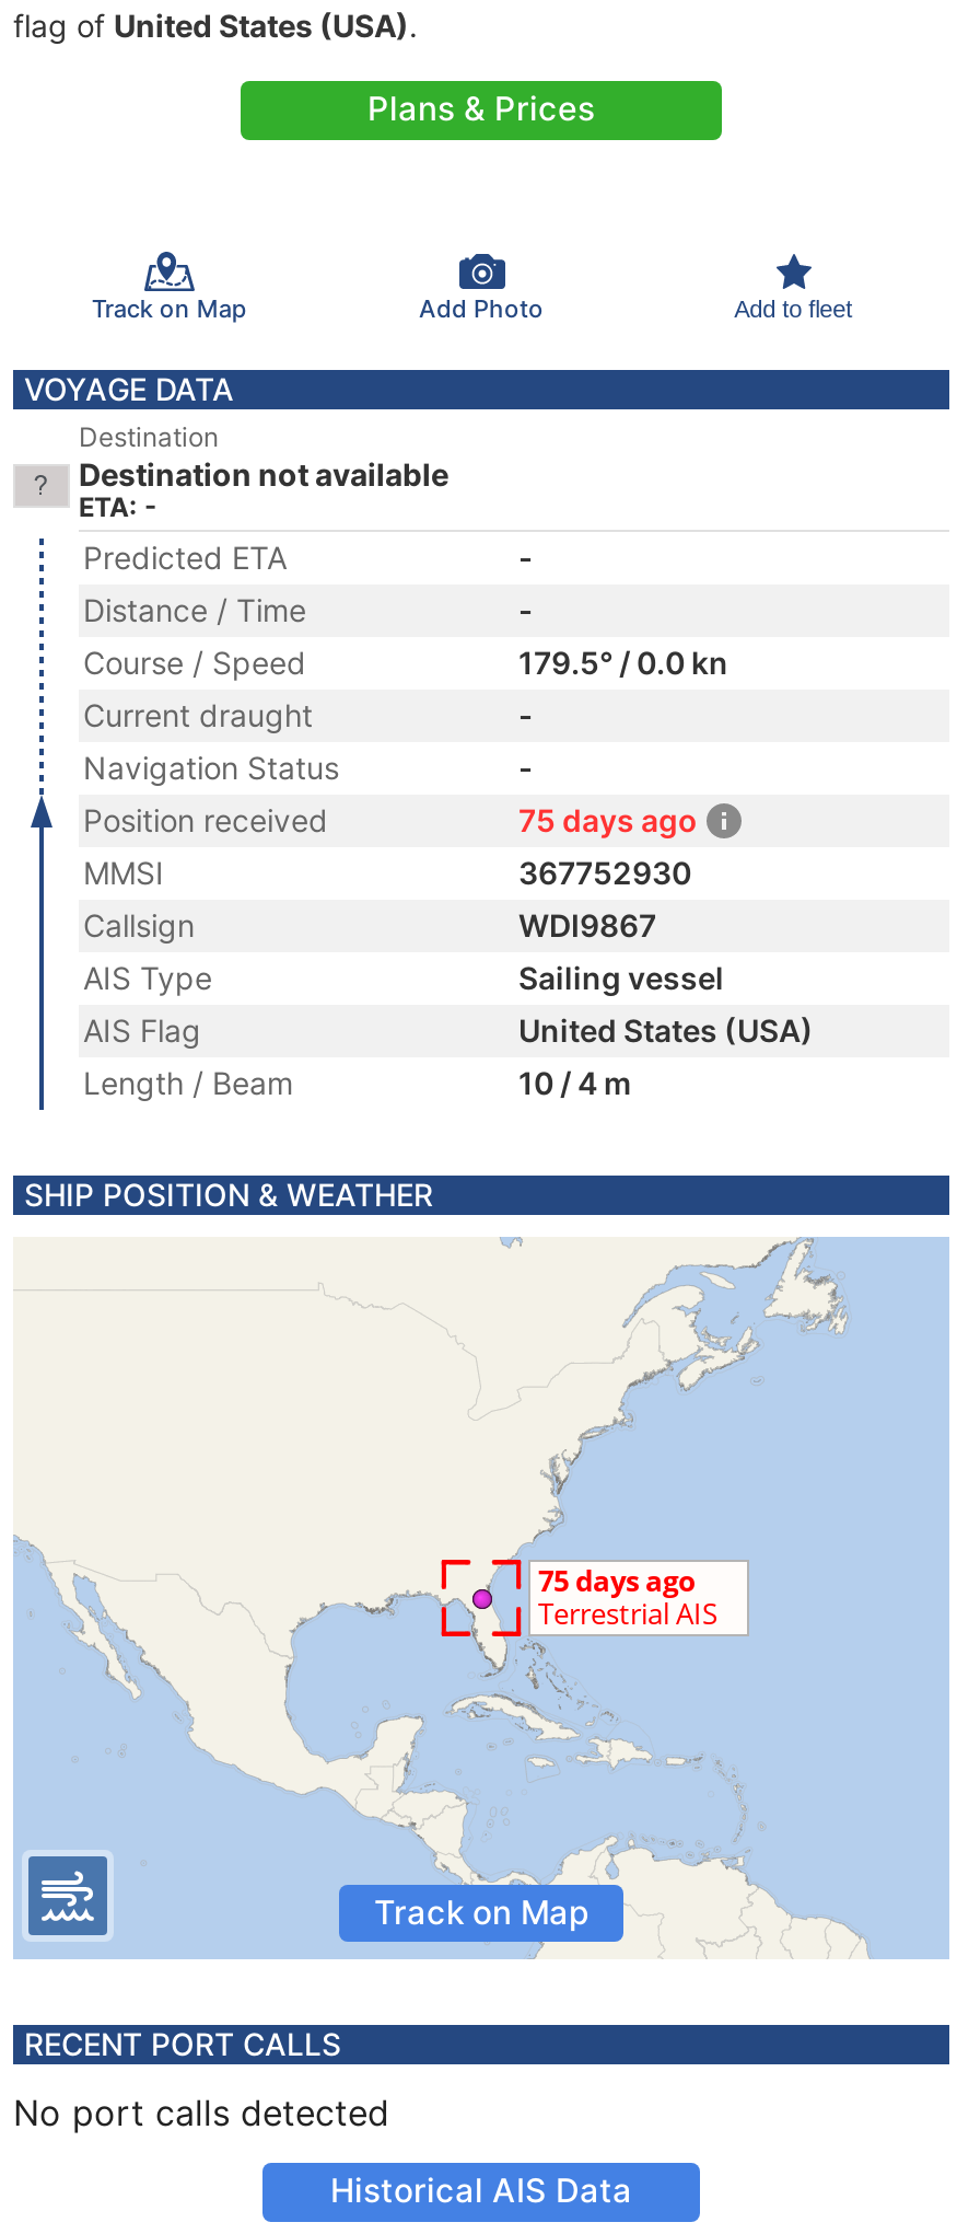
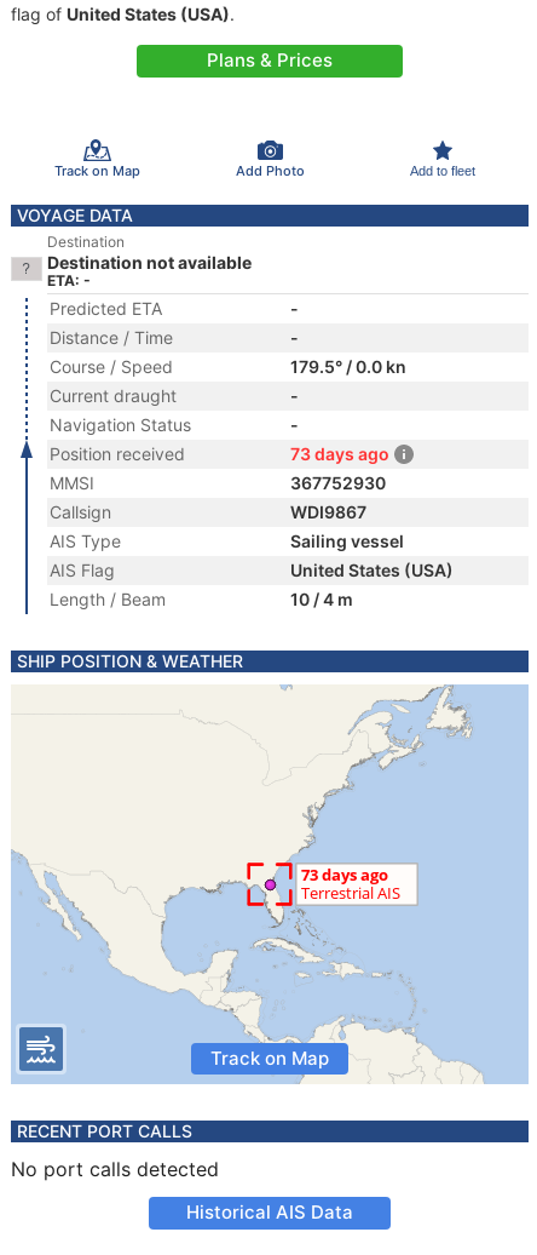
[518,801,698,838] 75 days ago -> [290,443,389,464] 73 days ago

